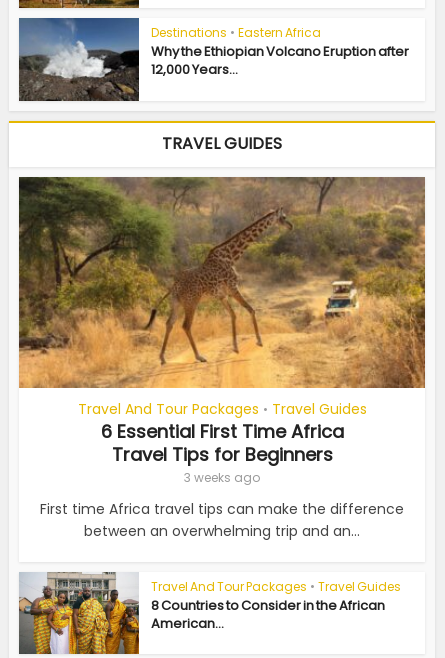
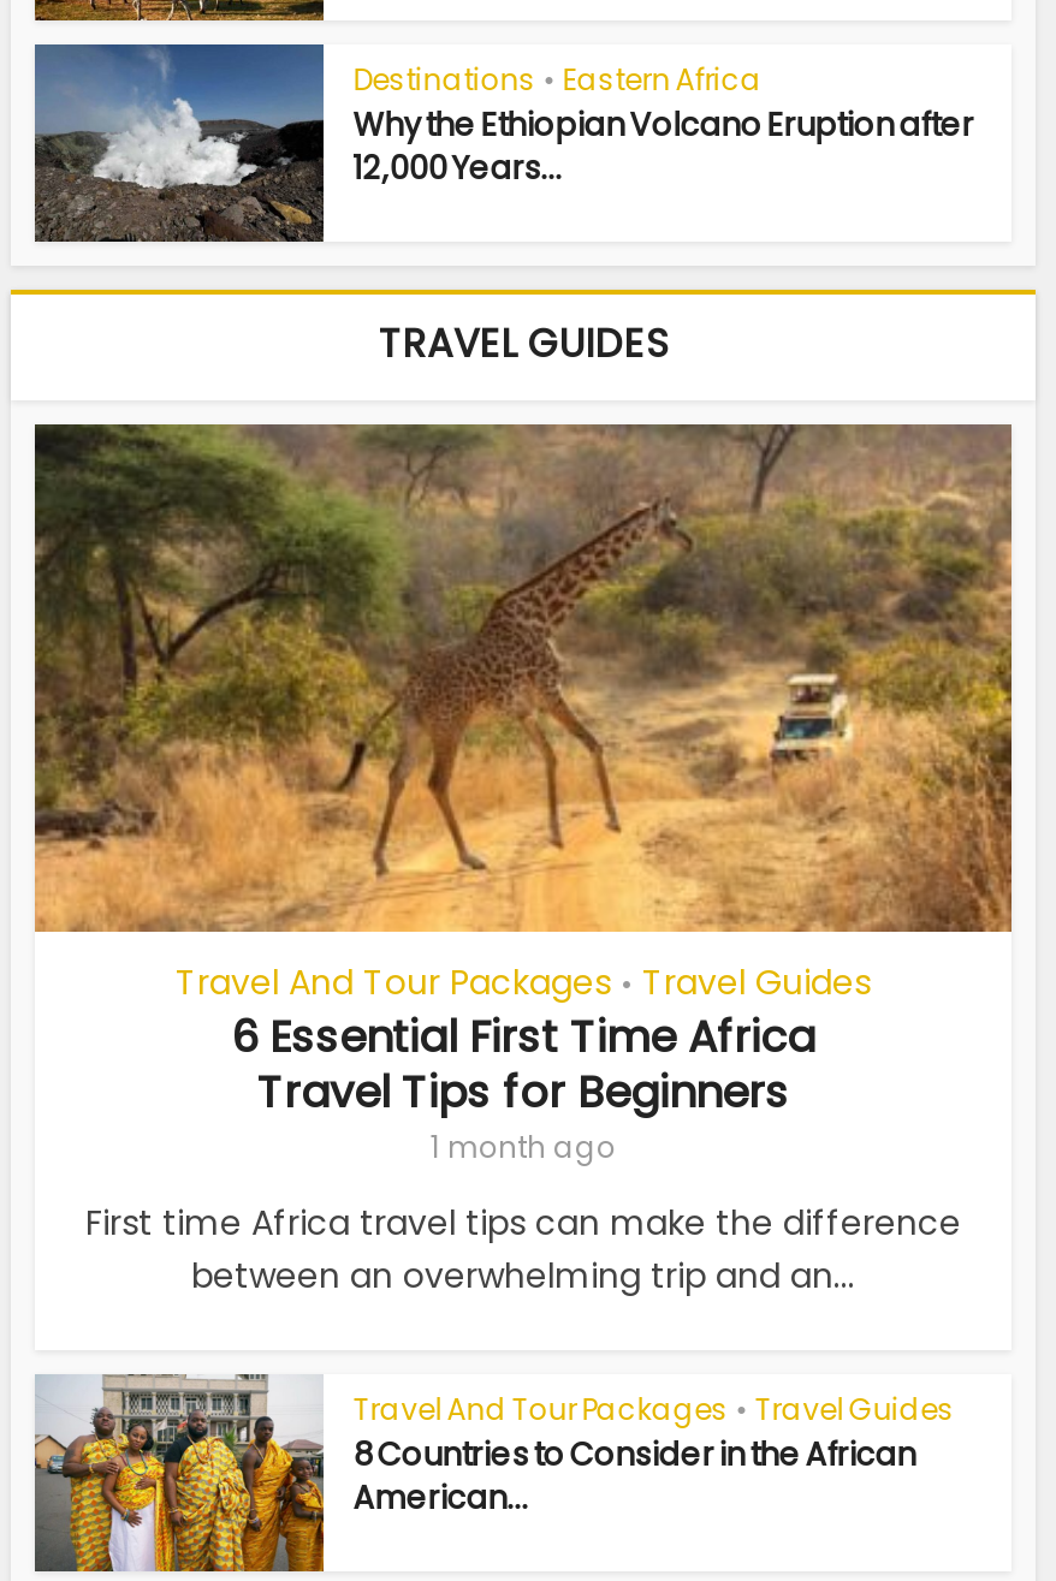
[184,469,260,486] 3 weeks ago -> [431,1126,616,1167] 1 month ago

